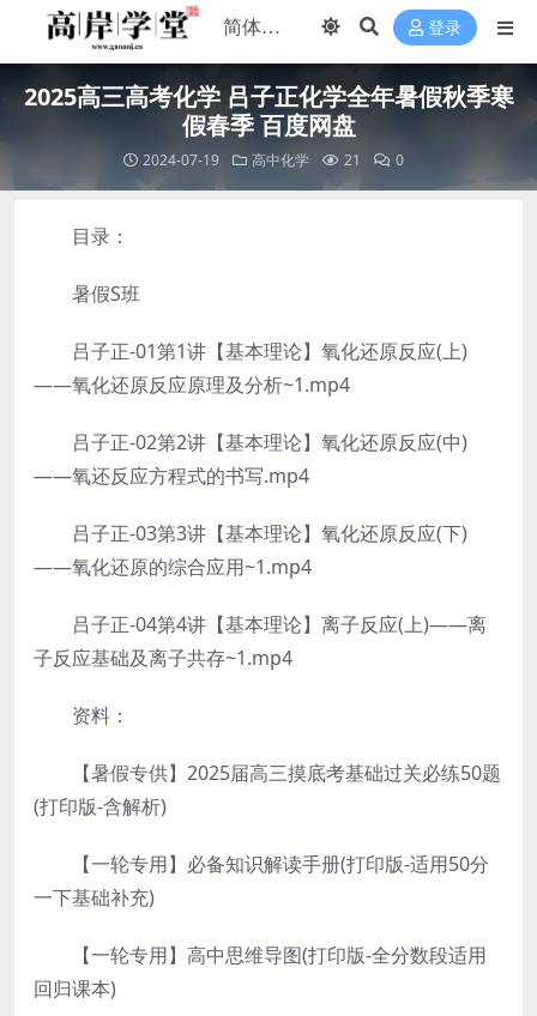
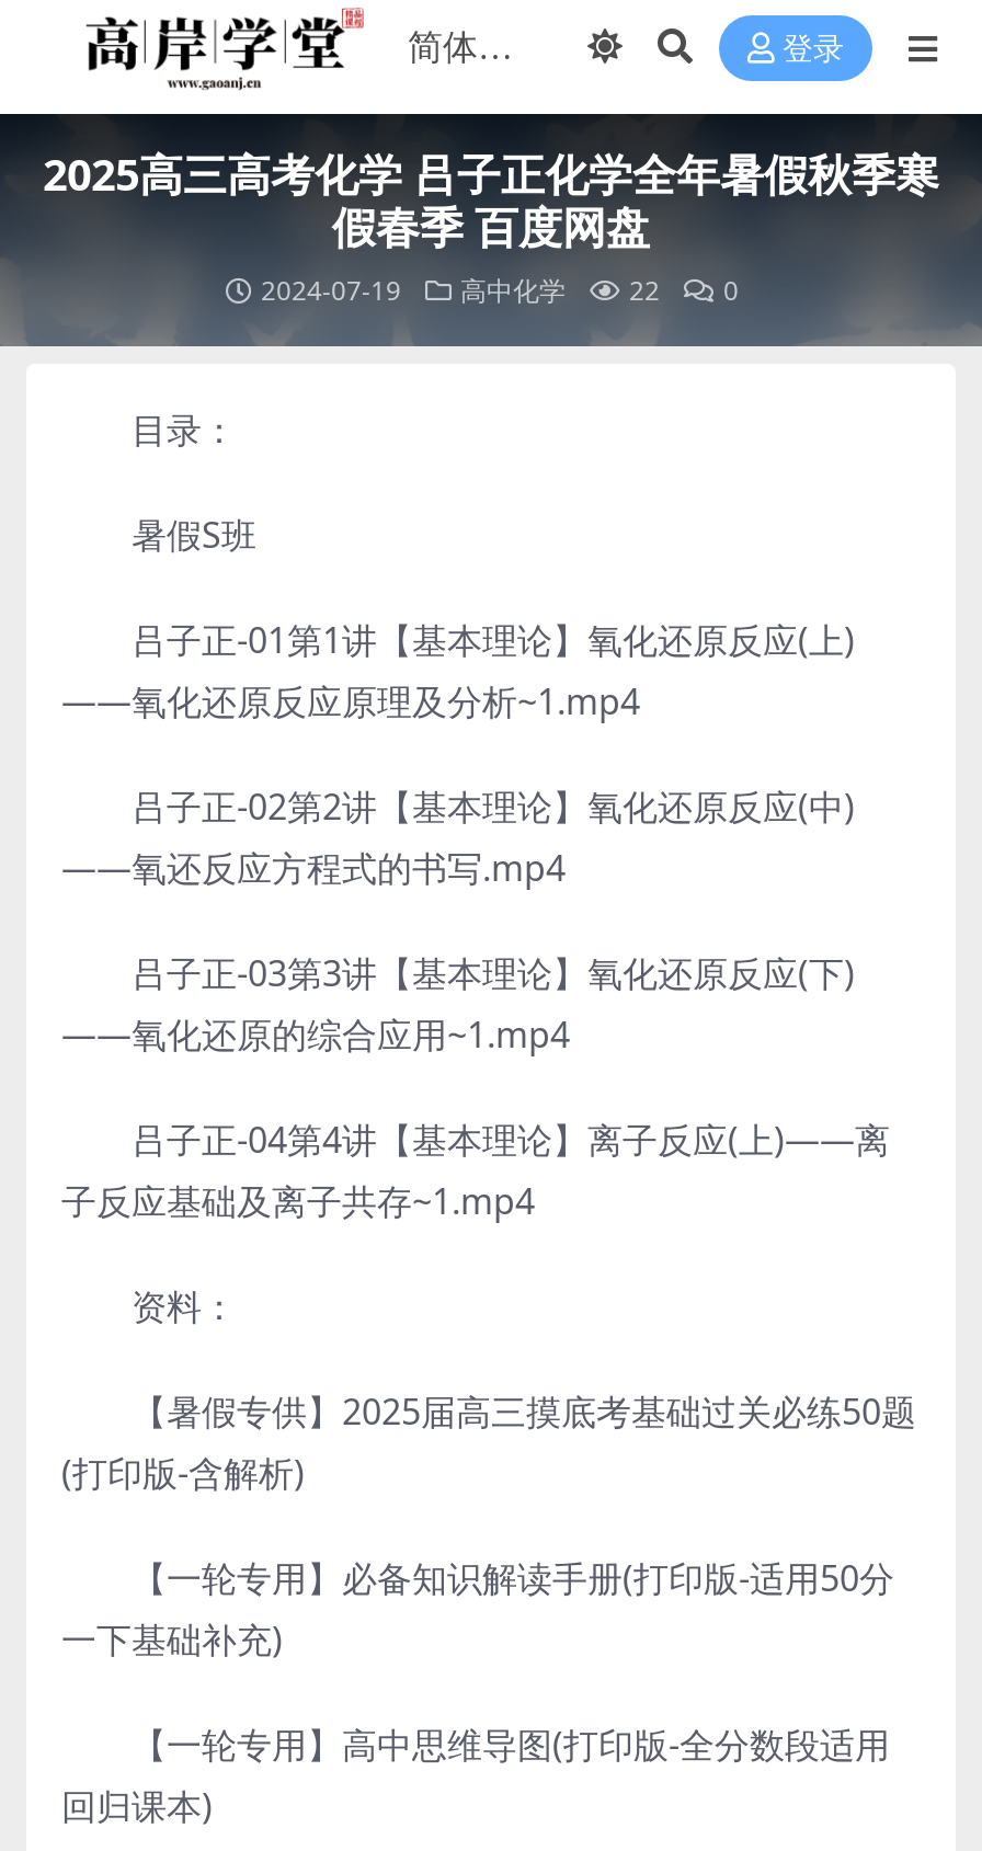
[143,150,404,170] 2024-07-19 高中化学 21 0 -> [261,272,739,309] 2024-07-19 高中化学 22 0

